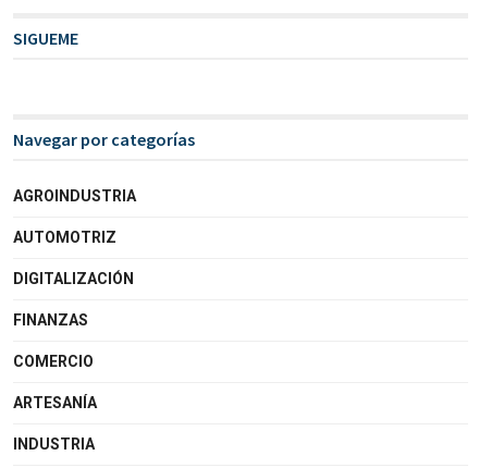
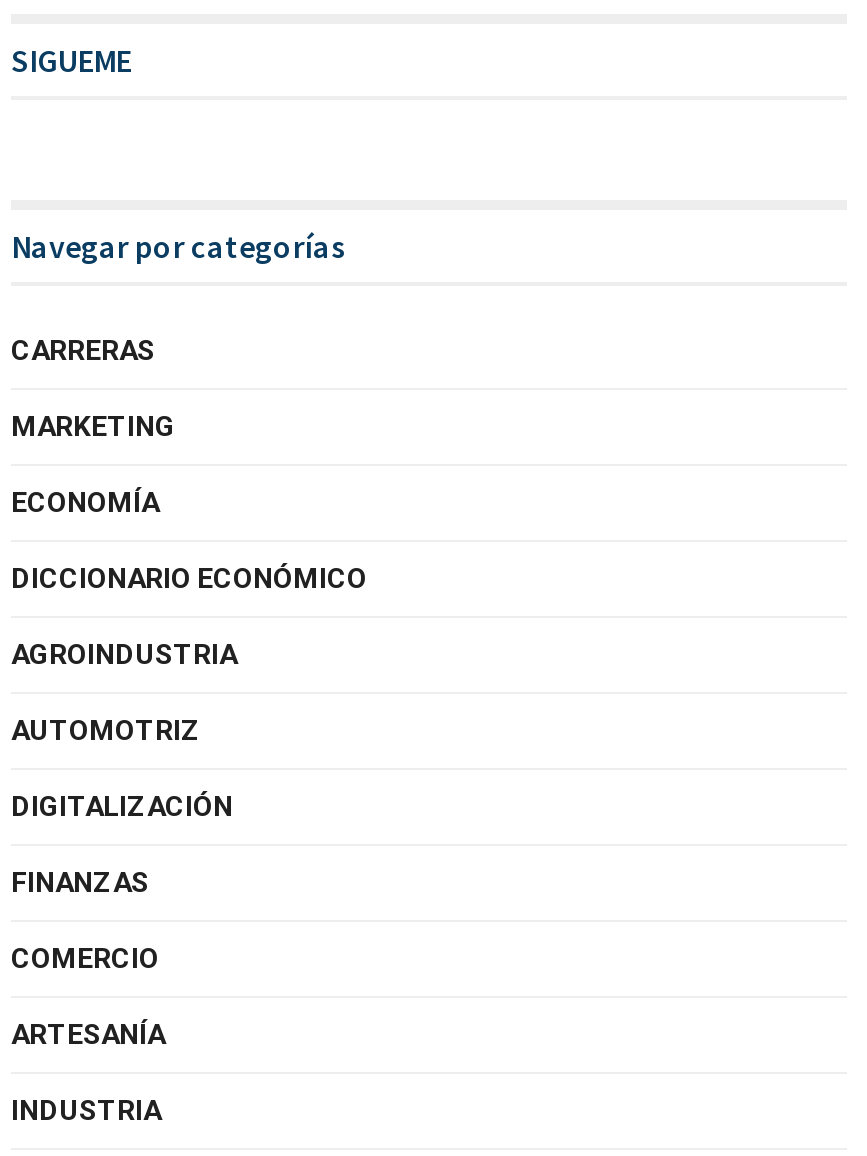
none -> [11,334,367,594] CARRERAS | MARKETING | ECONOMÍA | DICCIONARIO ECONÓMICO

